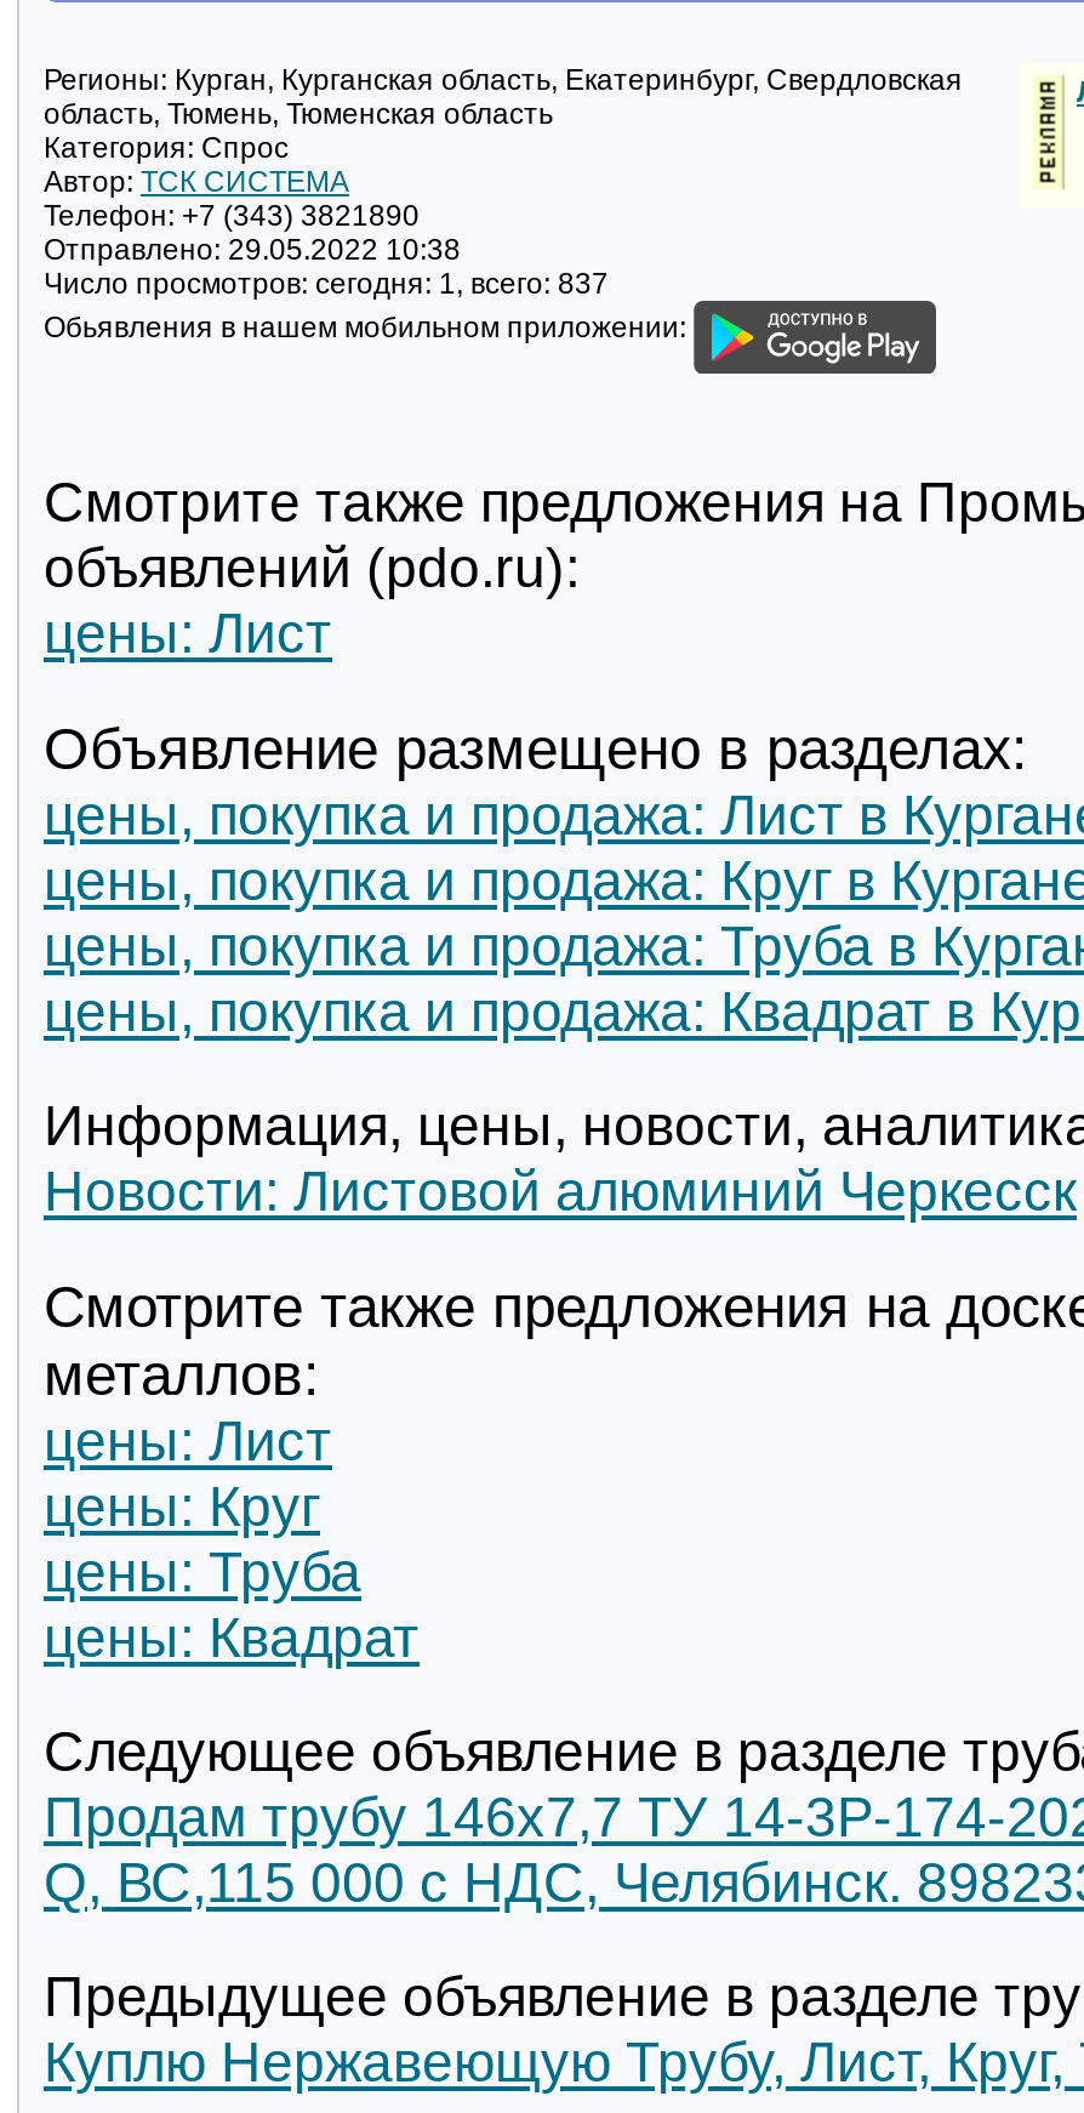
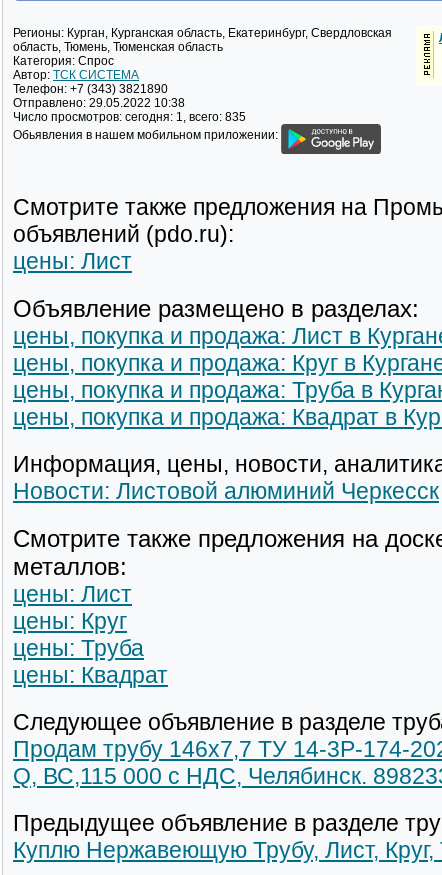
[44,268,609,302] Число просмотров: сегодня: 1, всего: 837 -> [13,110,246,124] Число просмотров: сегодня: 1, всего: 835

